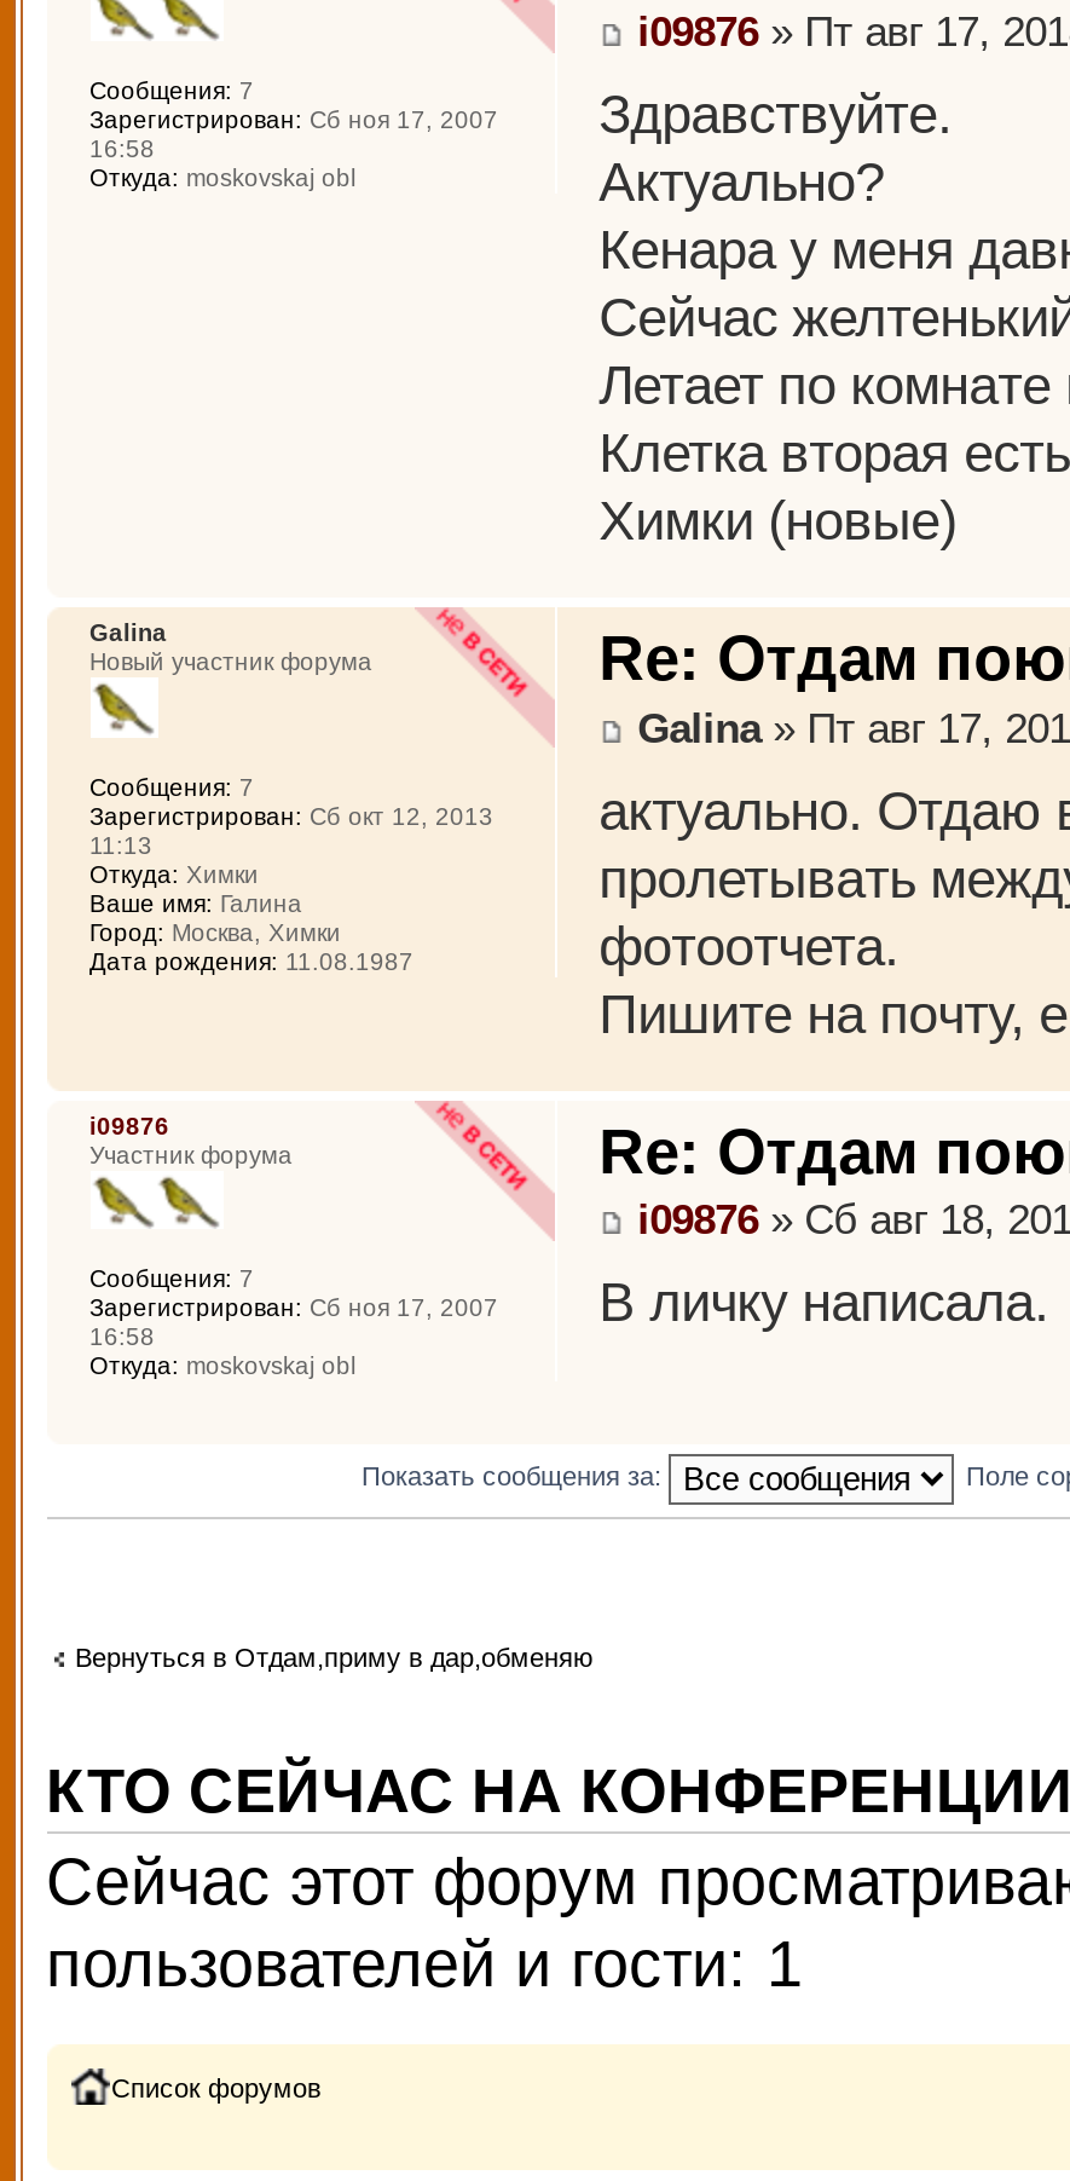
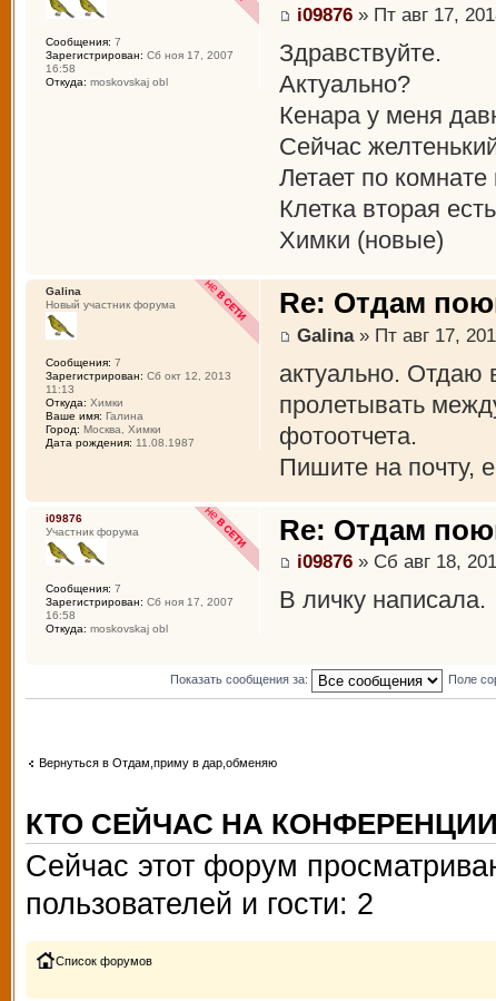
[46,1927,803,2000] пользователей и гости: 1 -> [25,887,373,920] пользователей и гости: 2

